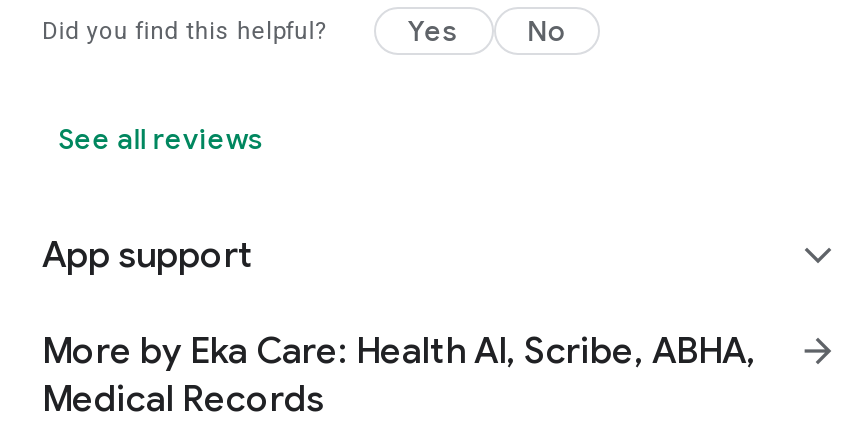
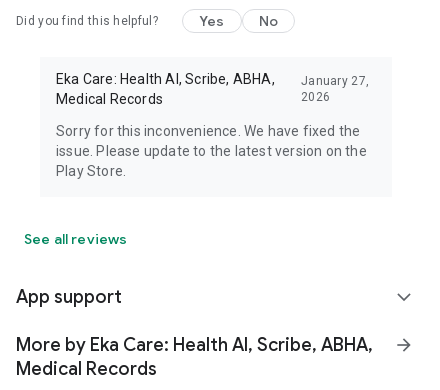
none -> [56,71,275,107] Eka Care: Health AI, Scribe, ABHA, | Medical Records
none -> [56,74,369,179] January 27, | 2026 | Sorry for this inconvenience. We have fixed the | issue. Please update to the latest version on the | Play Store.

